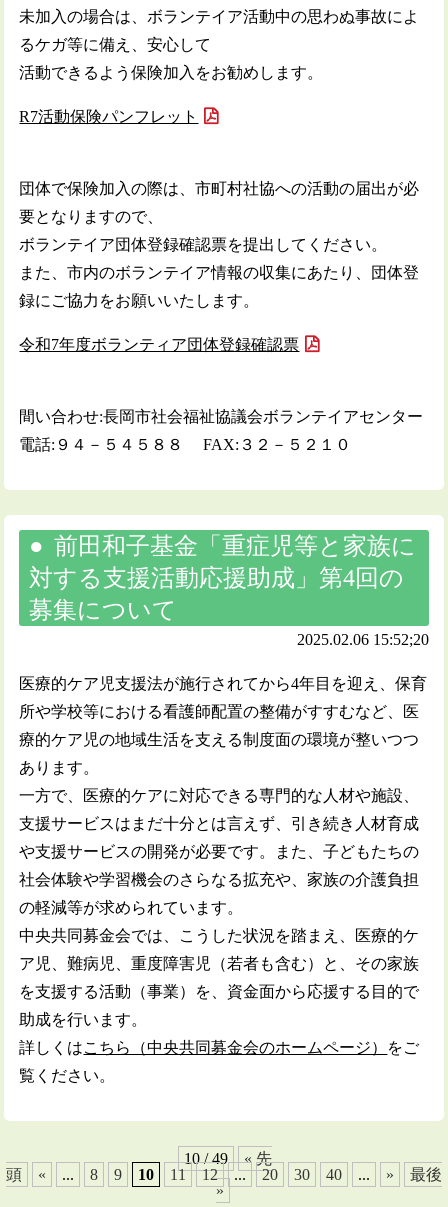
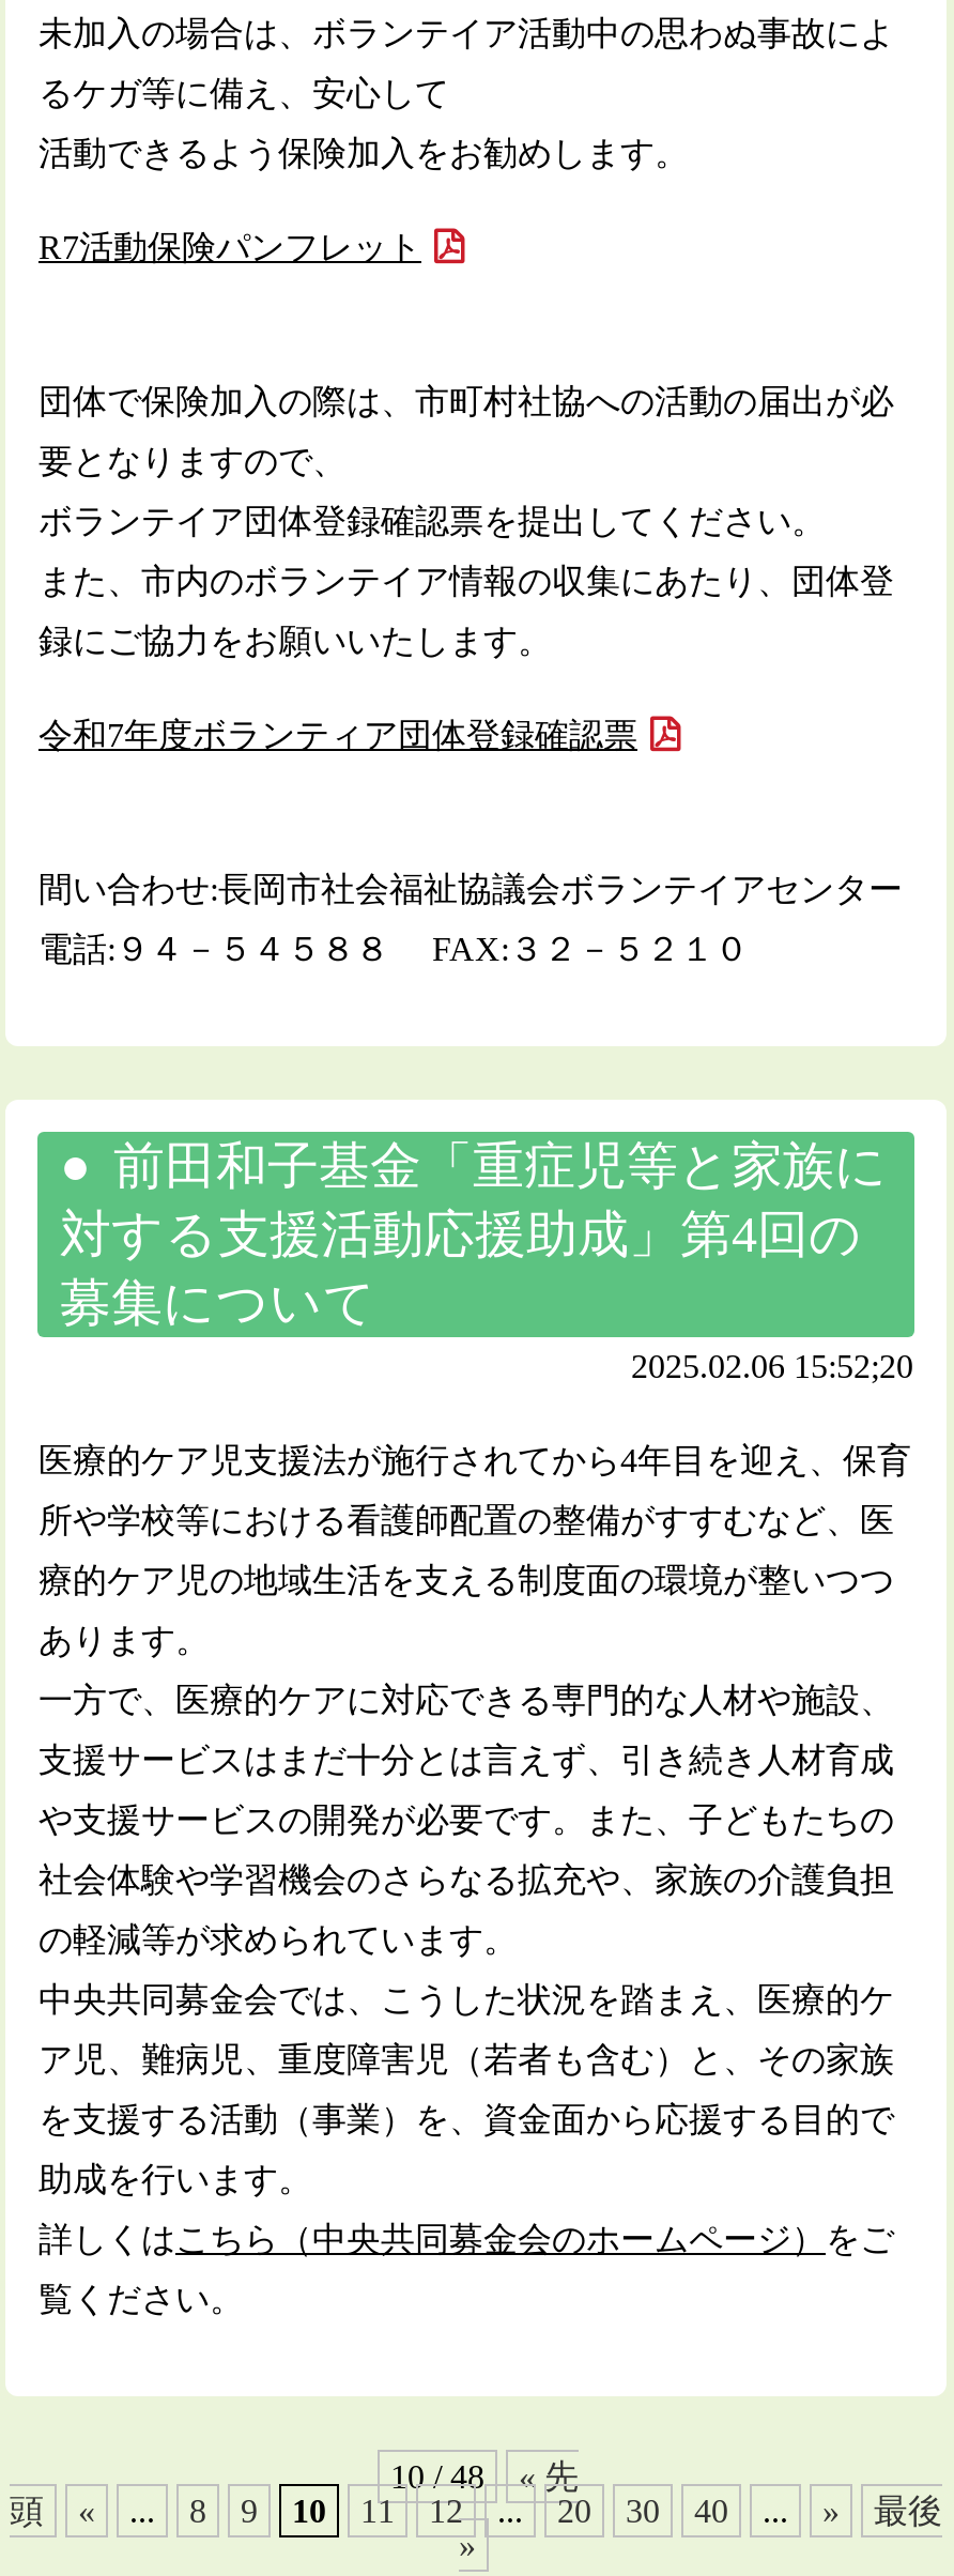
[184,1150,272,1167] 10 / 49 « 先 -> [390,2458,579,2494] 10 / 48 « 先

